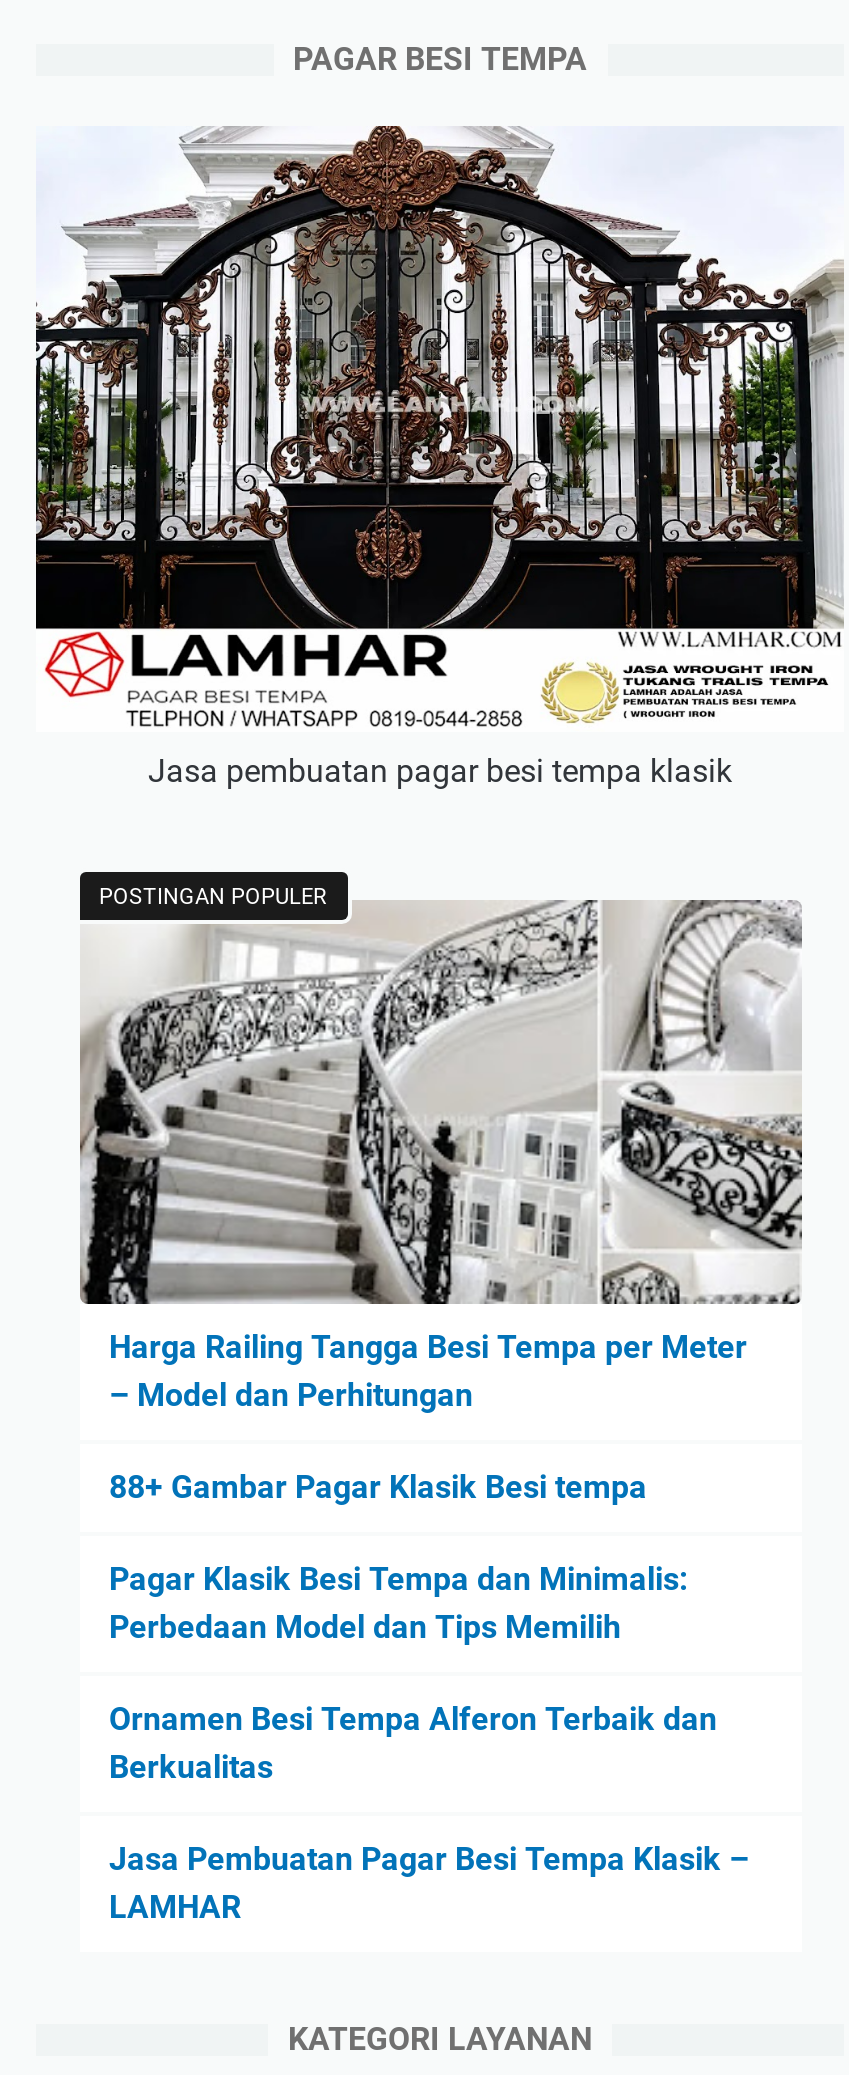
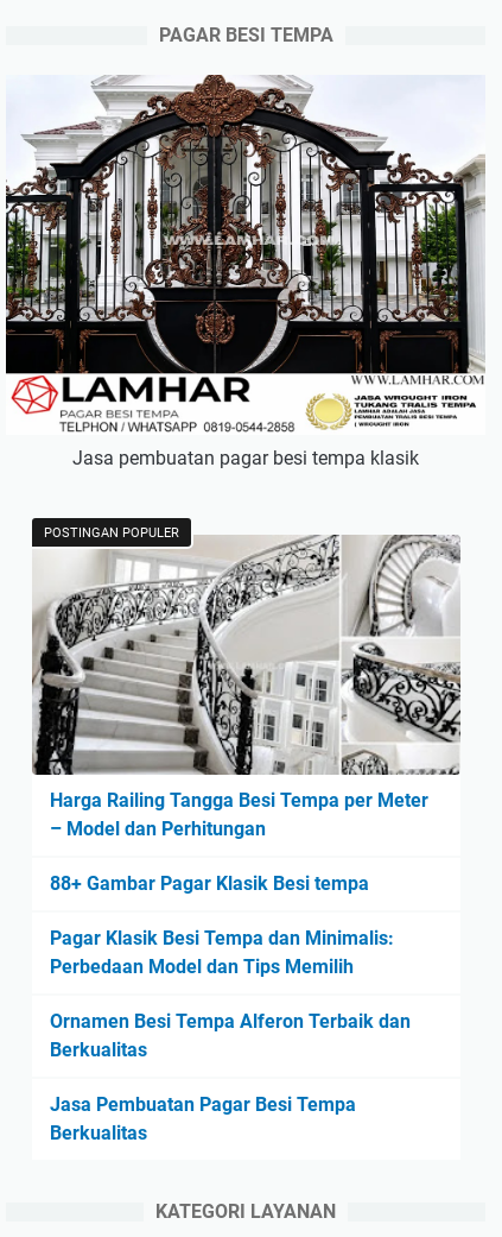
[109,1840,749,1926] Jasa Pembuatan Pagar Besi Tempa Klasik – | LAMHAR -> [49,1093,355,1144] Jasa Pembuatan Pagar Besi Tempa | Berkualitas

